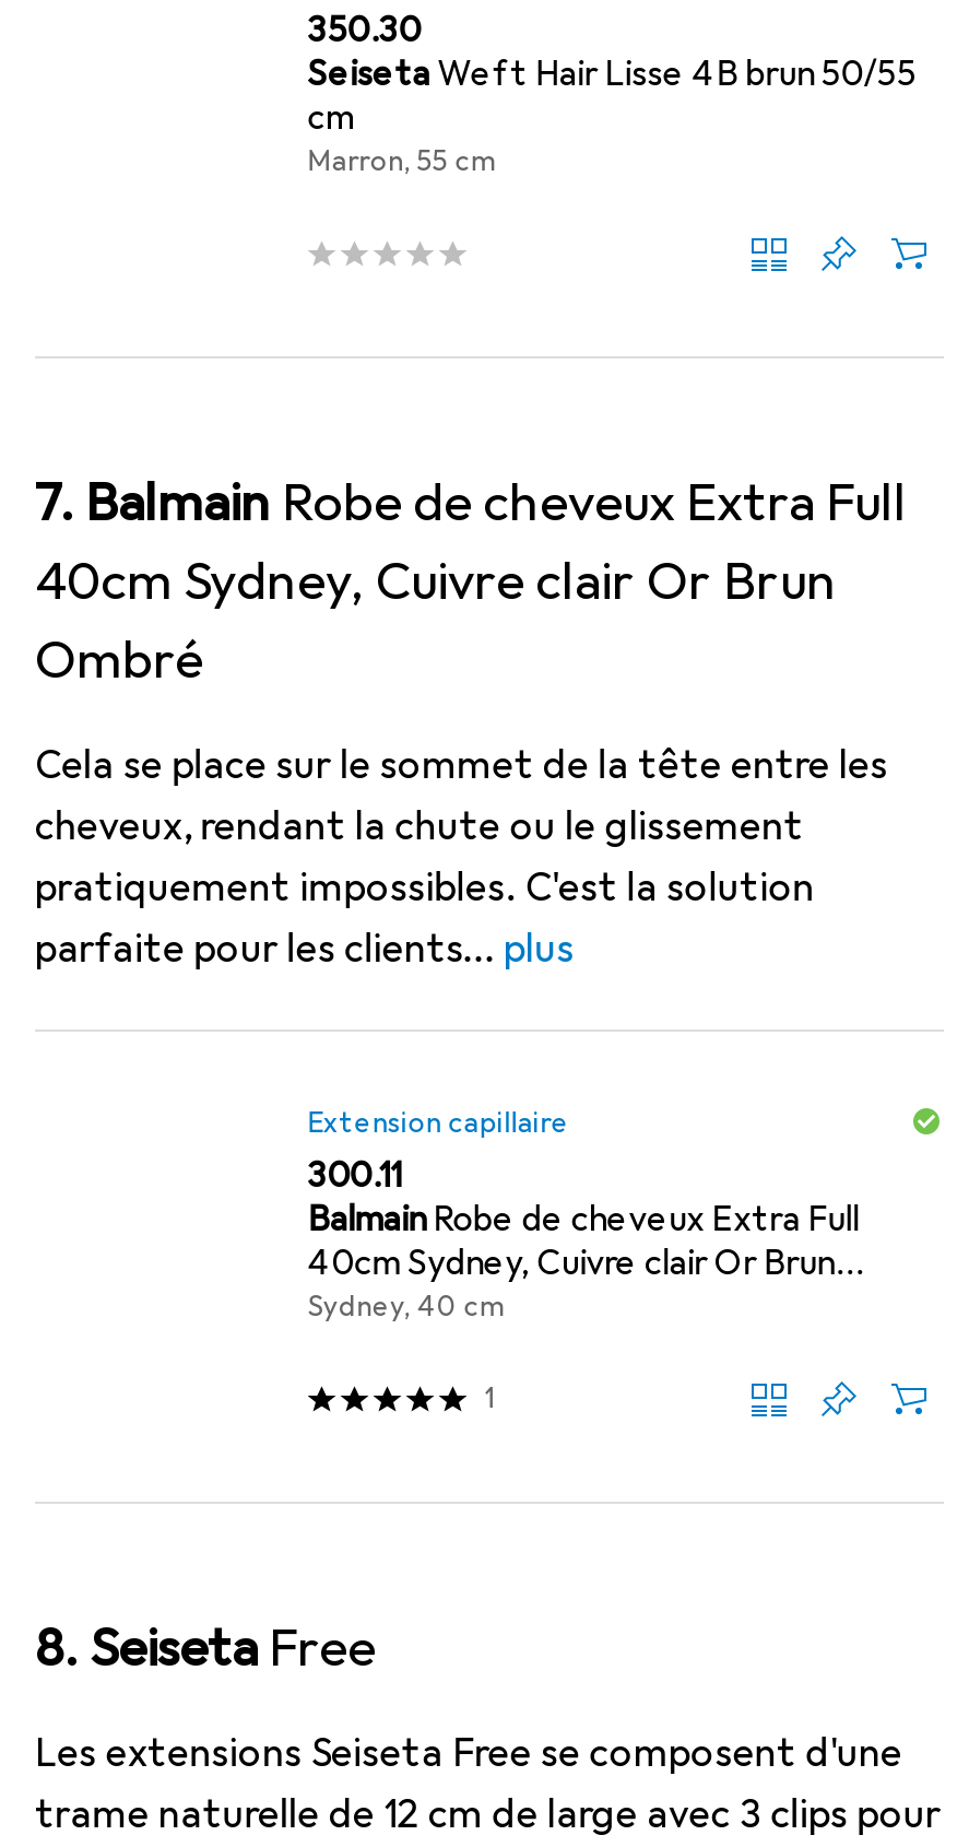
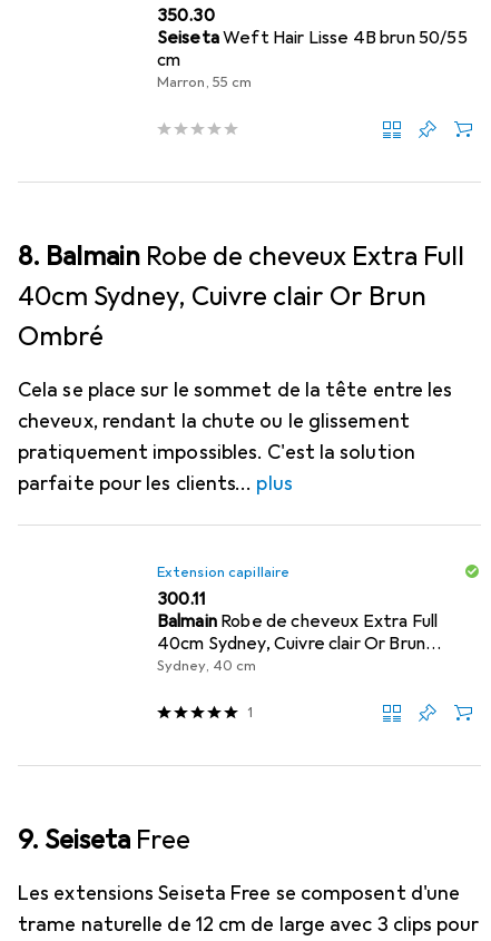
[35,470,907,536] 7. Balmain Robe de cheveux Extra Full -> [18,239,464,273] 8. Balmain Robe de cheveux Extra Full
[35,1615,376,1681] 8. Seiseta Free -> [18,823,190,856] 9. Seiseta Free

